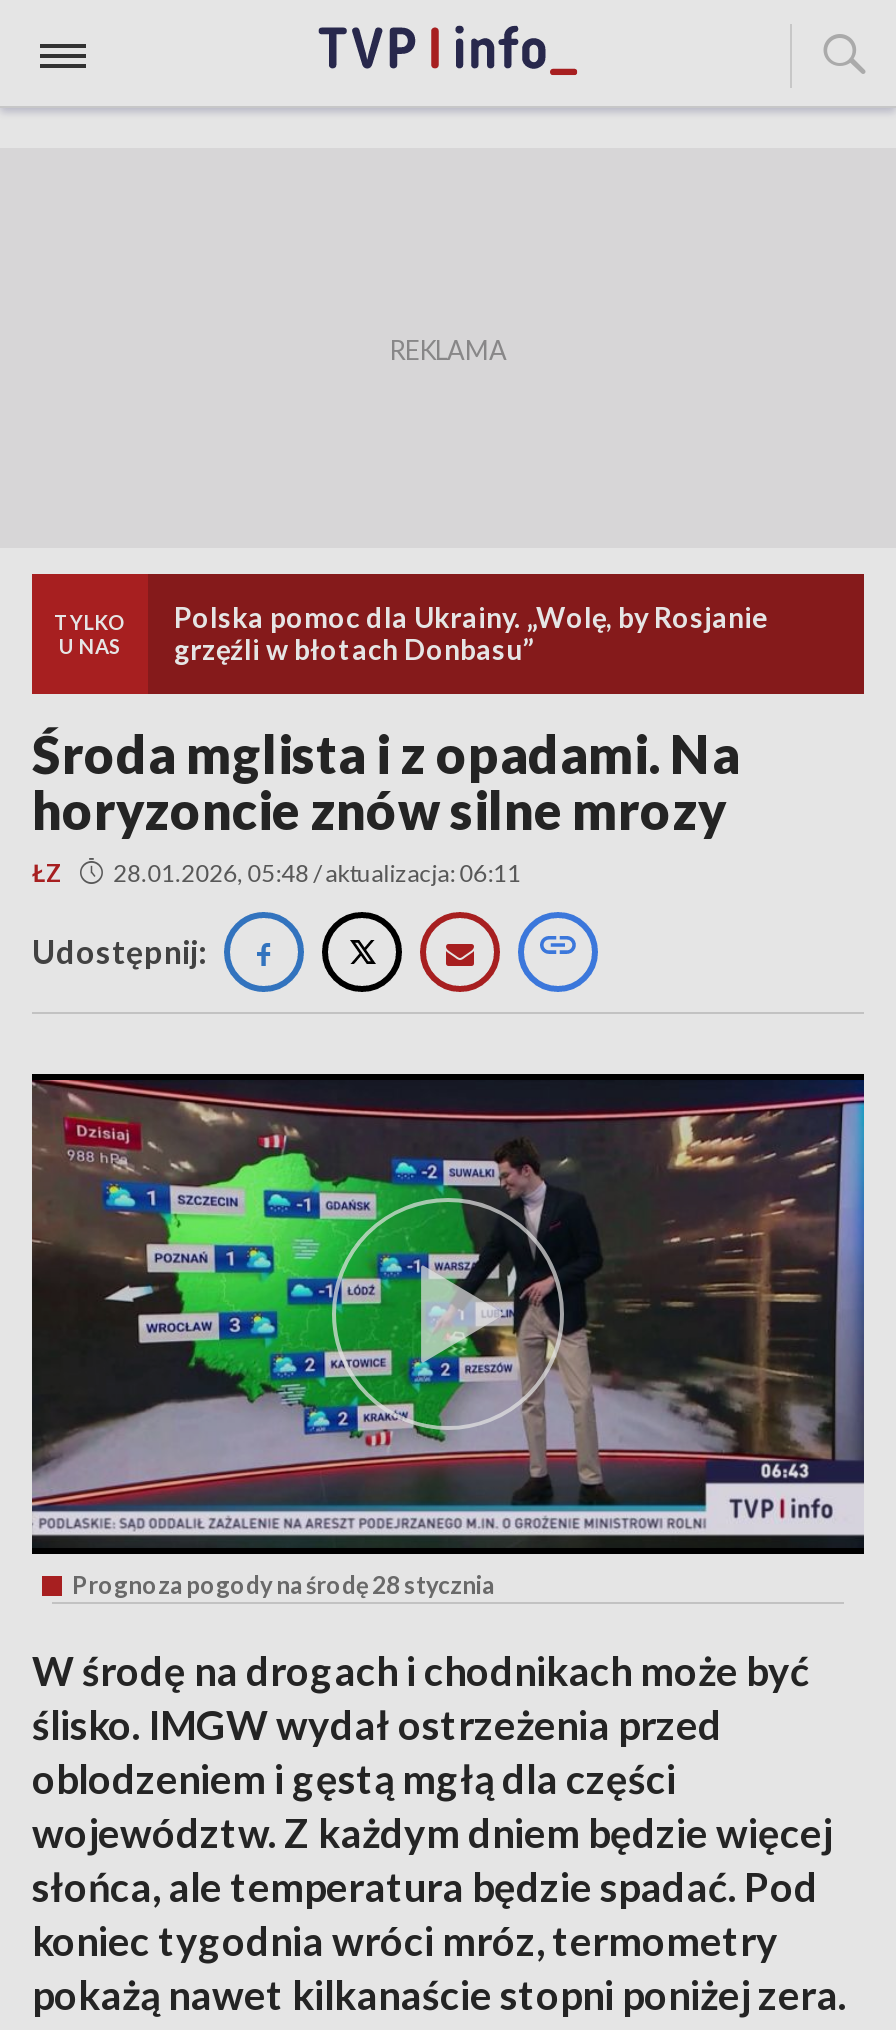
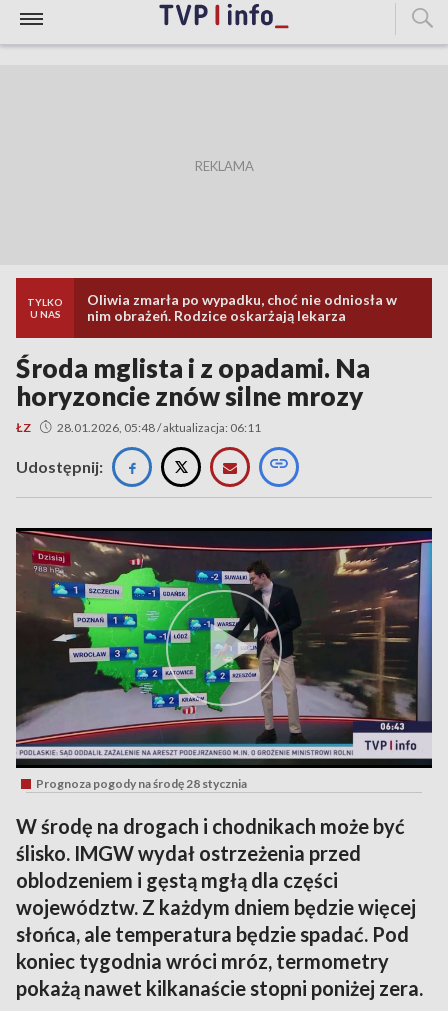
[174,600,768,666] Polska pomoc dla Ukrainy. „Wolę, by Rosjanie | grzęźli w błotach Donbasu” -> [87,291,397,324] Oliwia zmarła po wypadku, choć nie odniosła w | nim obrażeń. Rodzice oskarżają lekarza

